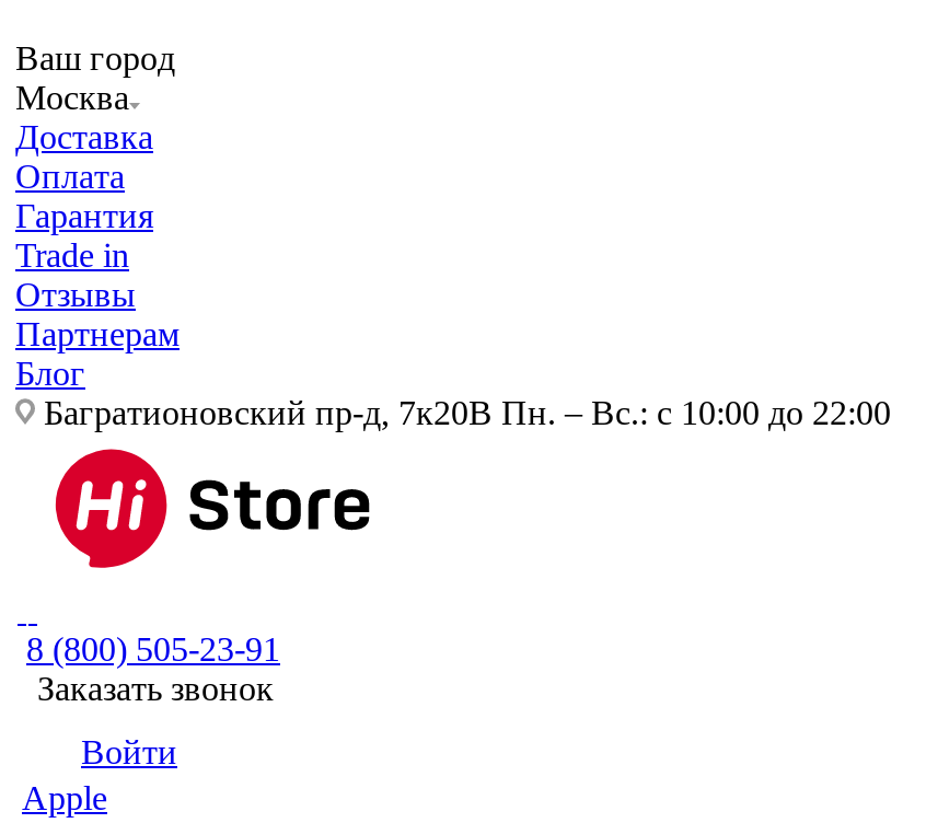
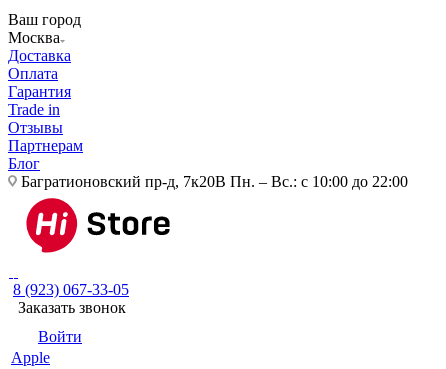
[26,630,280,668] 8 (800) 505-23-91 -> [13,281,129,298] 8 (923) 067-33-05

